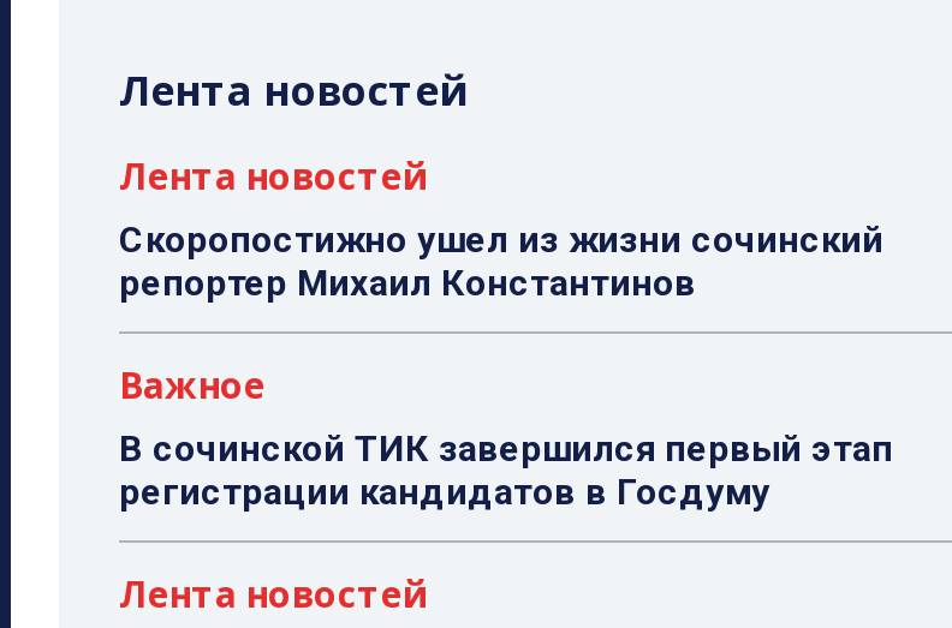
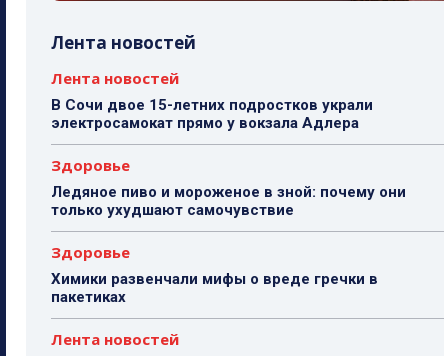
[119,219,893,514] Скоропостижно ушел из жизни сочинский | репортер Михаил Константинов | Важное | В сочинской ТИК завершился первый этап | регистрации кандидатов в Госдуму -> [51,96,406,306] В Сочи двое 15-летних подростков украли | электросамокат прямо у вокзала Адлера | Здоровье | Ледяное пиво и мороженое в зной: почему они | только ухудшают самочувствие | Здоровье | Химики развенчали мифы о вреде гречки в | пакетиках

